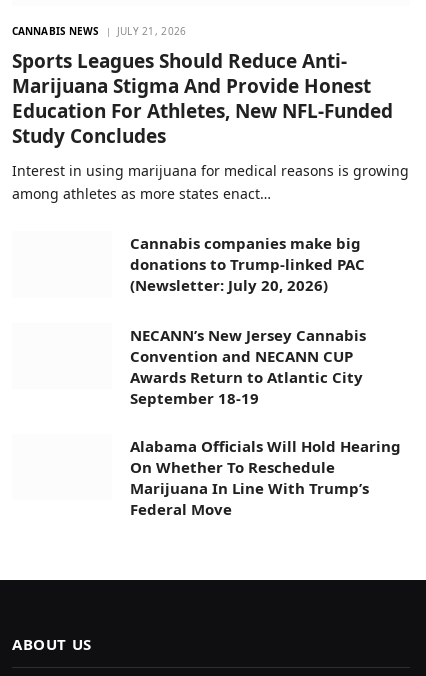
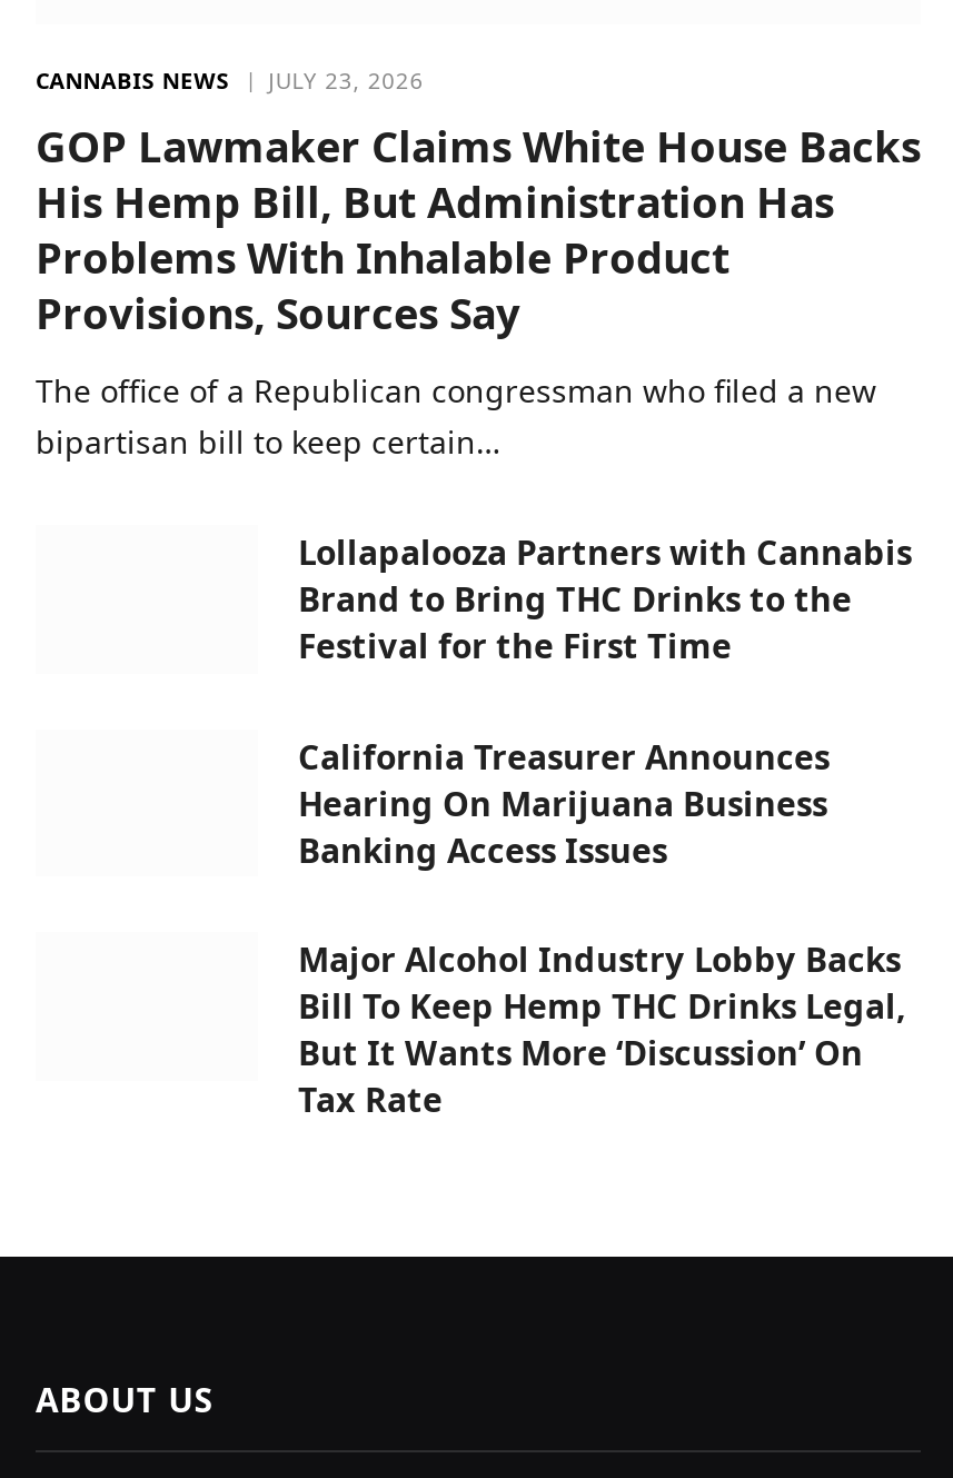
[12,24,393,149] JULY 21, 2026 | Sports Leagues Should Reduce Anti- | Marijuana Stigma And Provide Honest | Education For Athletes, New NFL-Funded | Study Concludes -> [36,65,921,343] JULY 23, 2026 | GOP Lawmaker Claims White House Backs | His Hemp Bill, But Administration Has | Problems With Inhalable Product | Provisions, Sources Say
[12,161,409,203] Interest in using marijuana for medical reasons is growing | among athletes as more states enact… -> [36,369,876,463] The office of a Republican congressman who filed a new | bipartisan bill to keep certain…
[130,233,365,295] Cannabis companies make big | donations to Trump-linked PAC | (Newsletter: July 20, 2026) -> [298,529,912,667] Lollapalooza Partners with Cannabis | Brand to Bring THC Drinks to the | Festival for the First Time
[130,325,366,408] NECANN’s New Jersey Cannabis | Convention and NECANN CUP | Awards Return to Atlantic City | September 18-19 -> [298,733,830,871] California Treasurer Announces | Hearing On Marijuana Business | Banking Access Issues
[130,436,401,519] Alabama Officials Will Hold Hearing | On Whether To Reschedule | Marijuana In Line With Trump’s | Federal Move -> [298,937,905,1122] Major Alcohol Industry Lobby Backs | Bill To Keep Hemp THC Drinks Legal, | But It Wants More ‘Discussion’ On | Tax Rate

